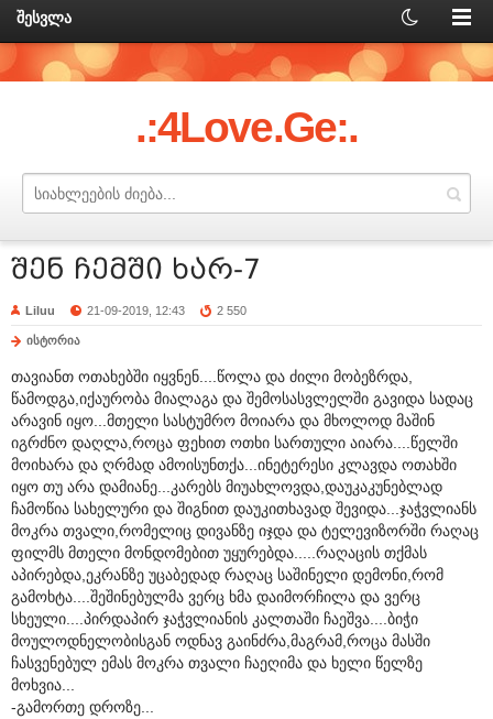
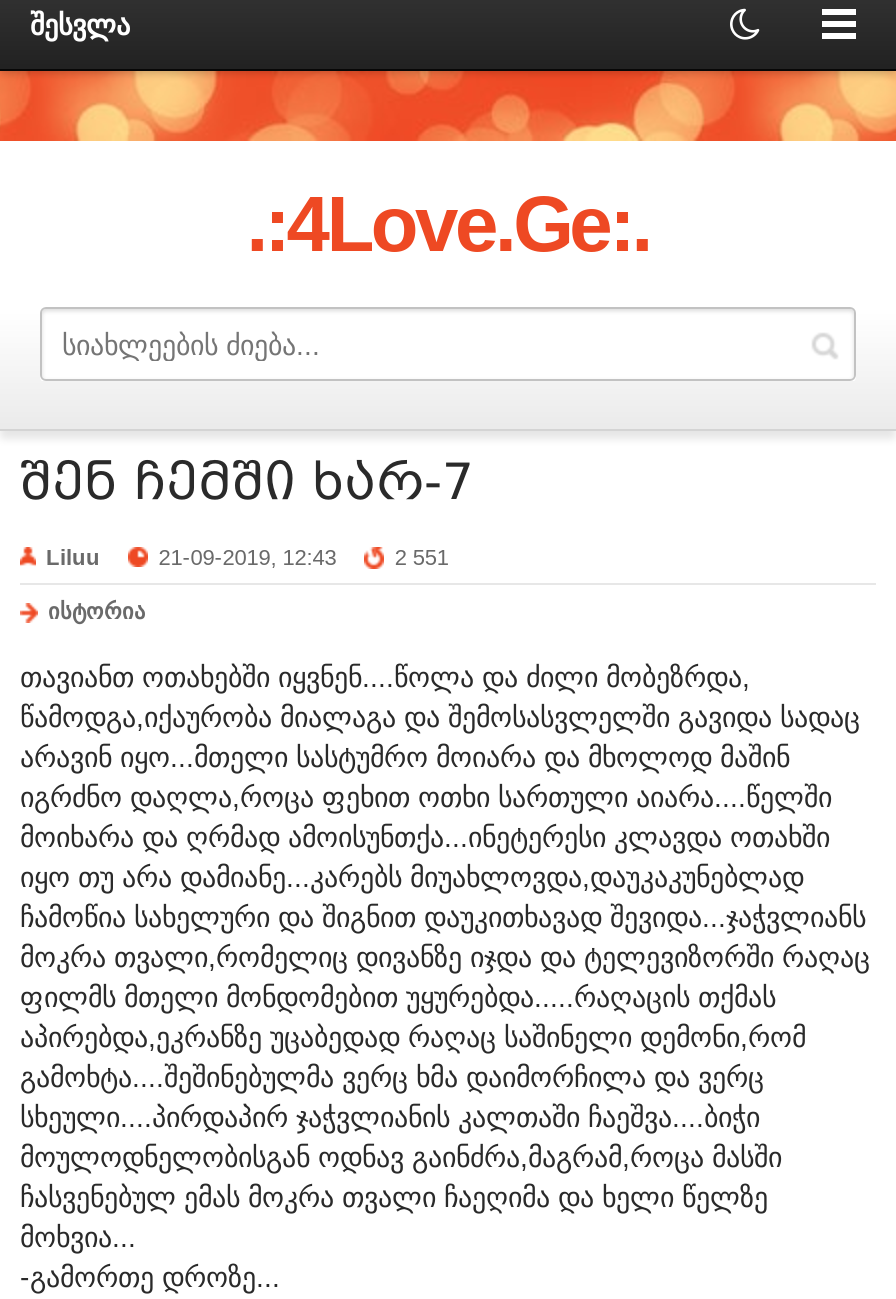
[217,303,247,317] 2 550 -> [395,544,449,568] 2 551

